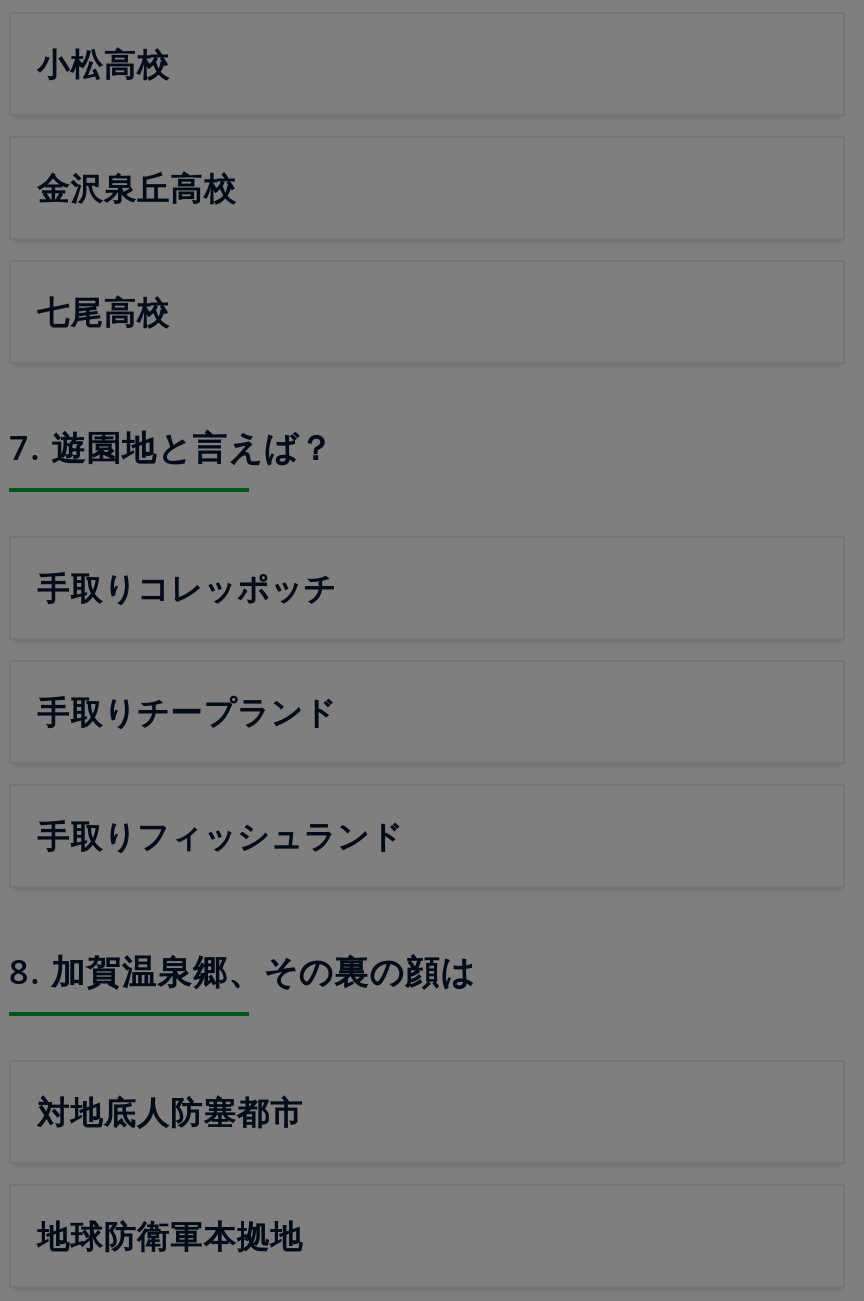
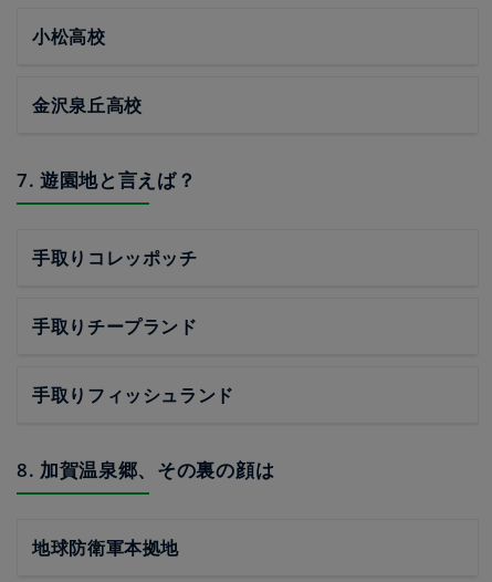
[37,290,170,334] 七尾高校 -> none
[37,1090,303,1134] 対地底人防塞都市 -> none

